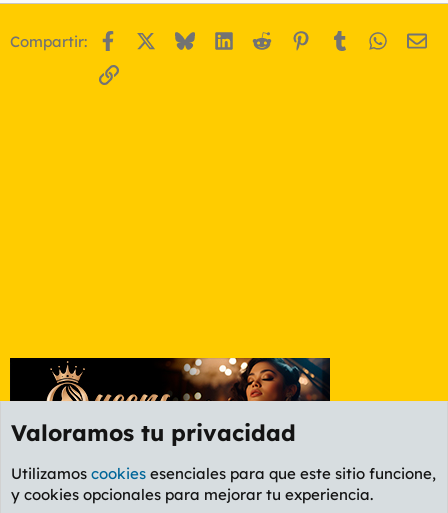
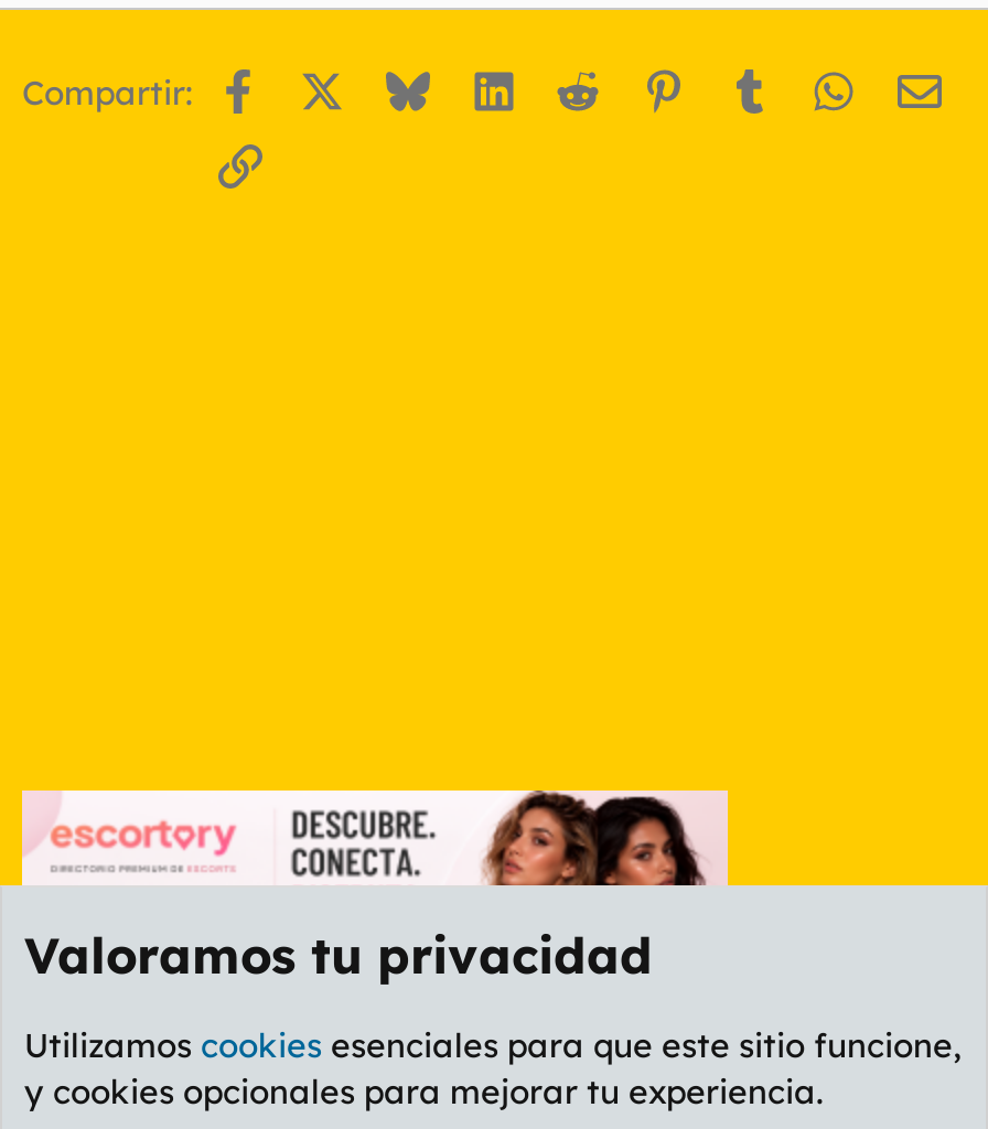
[9,357,331,402] [image] -> [20,788,730,888] [image]

